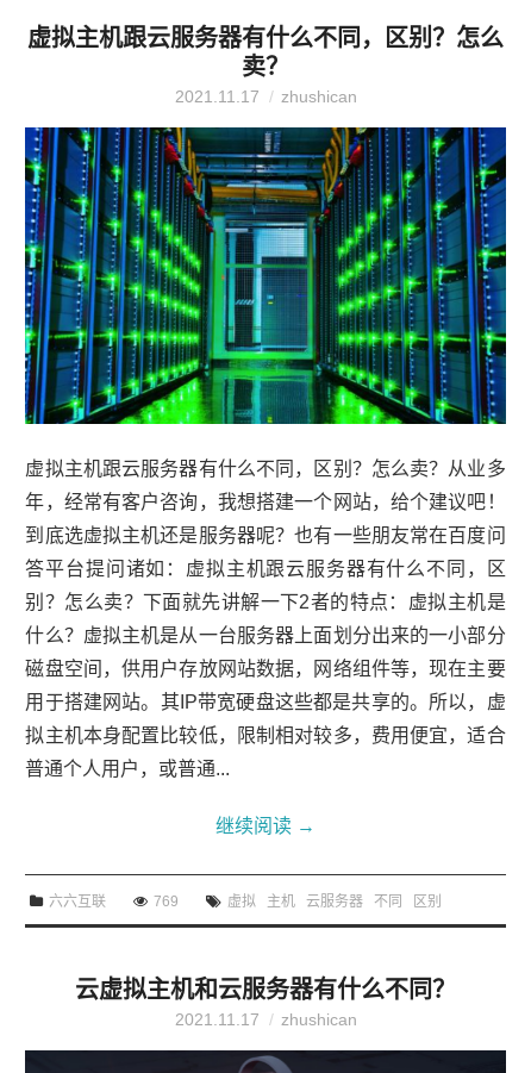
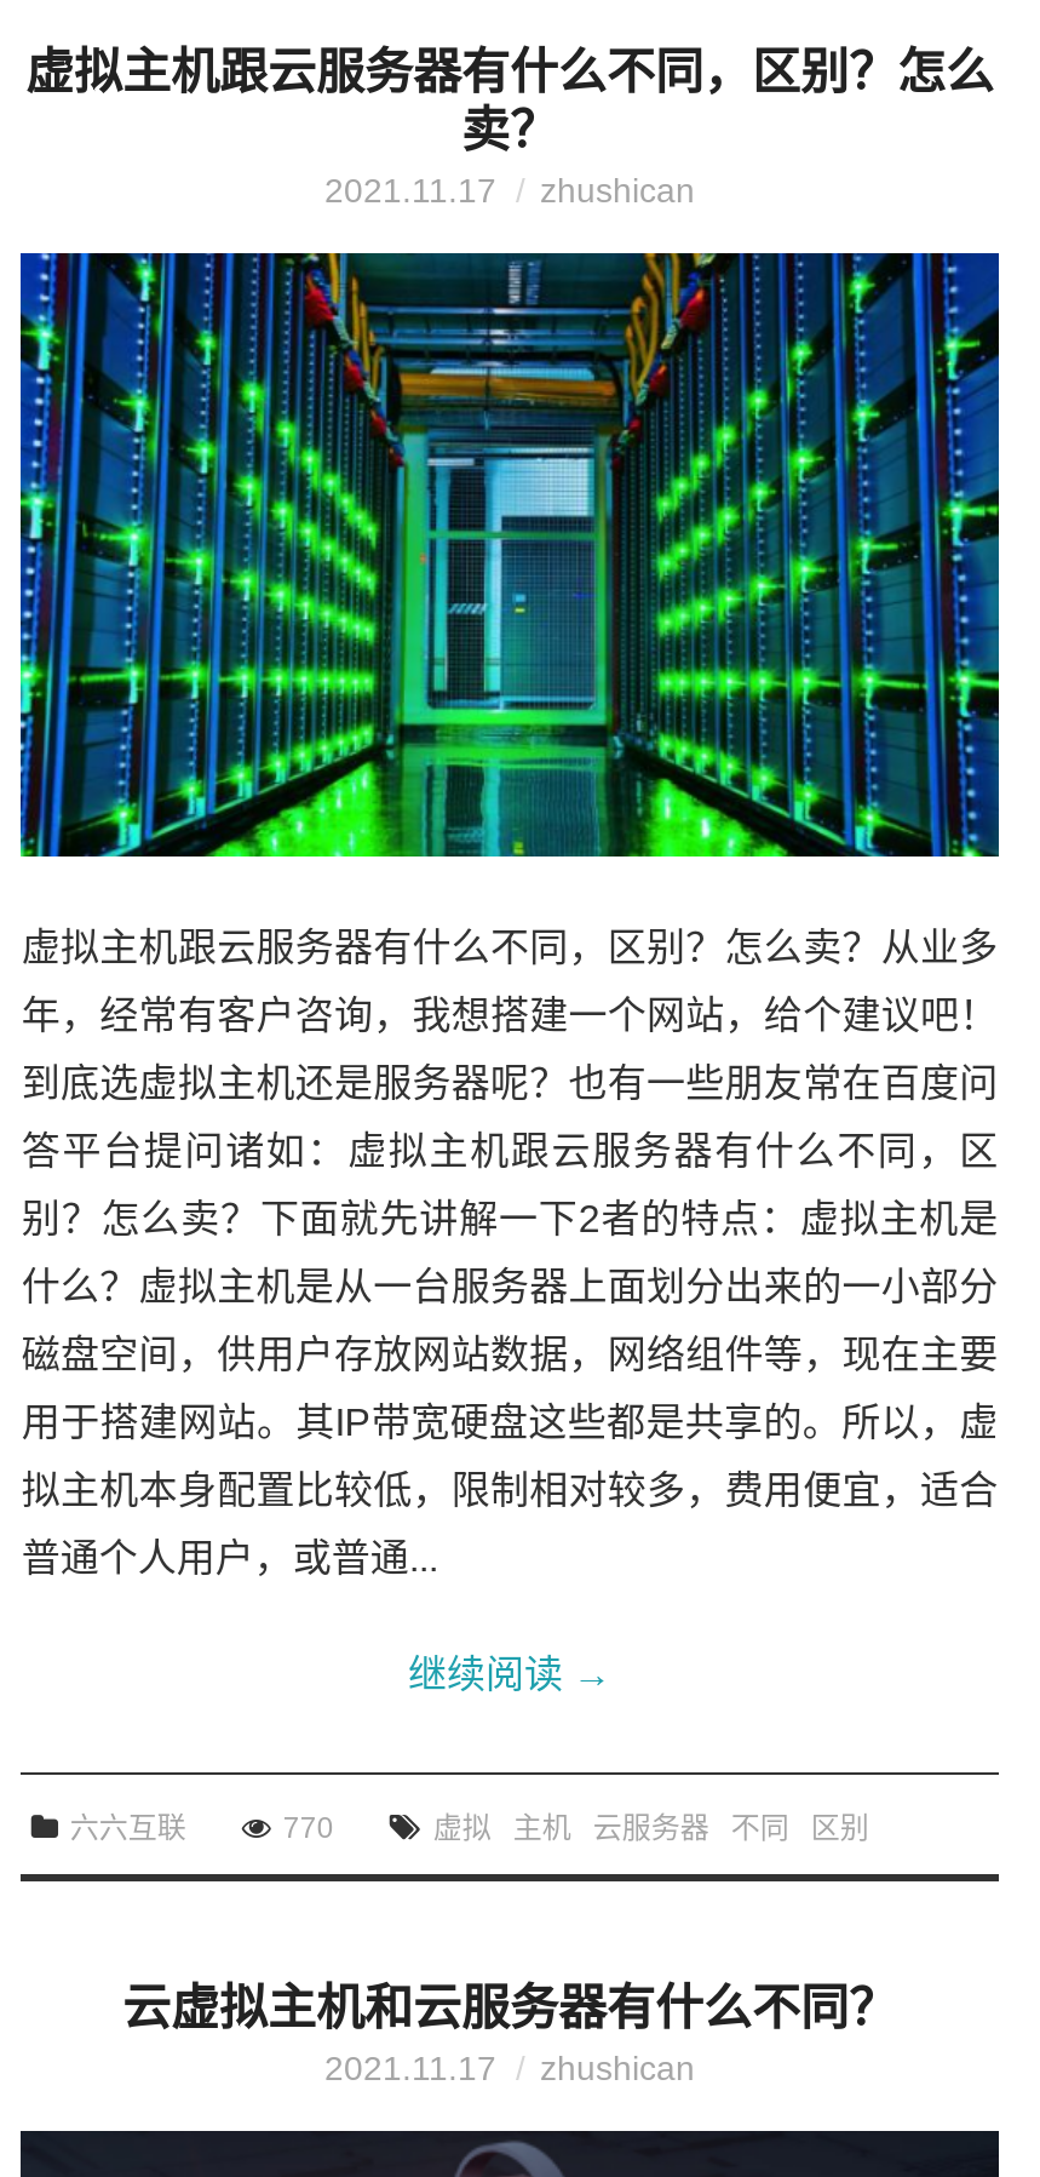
[154,893,179,910] 769 -> [283,1811,334,1845] 770

